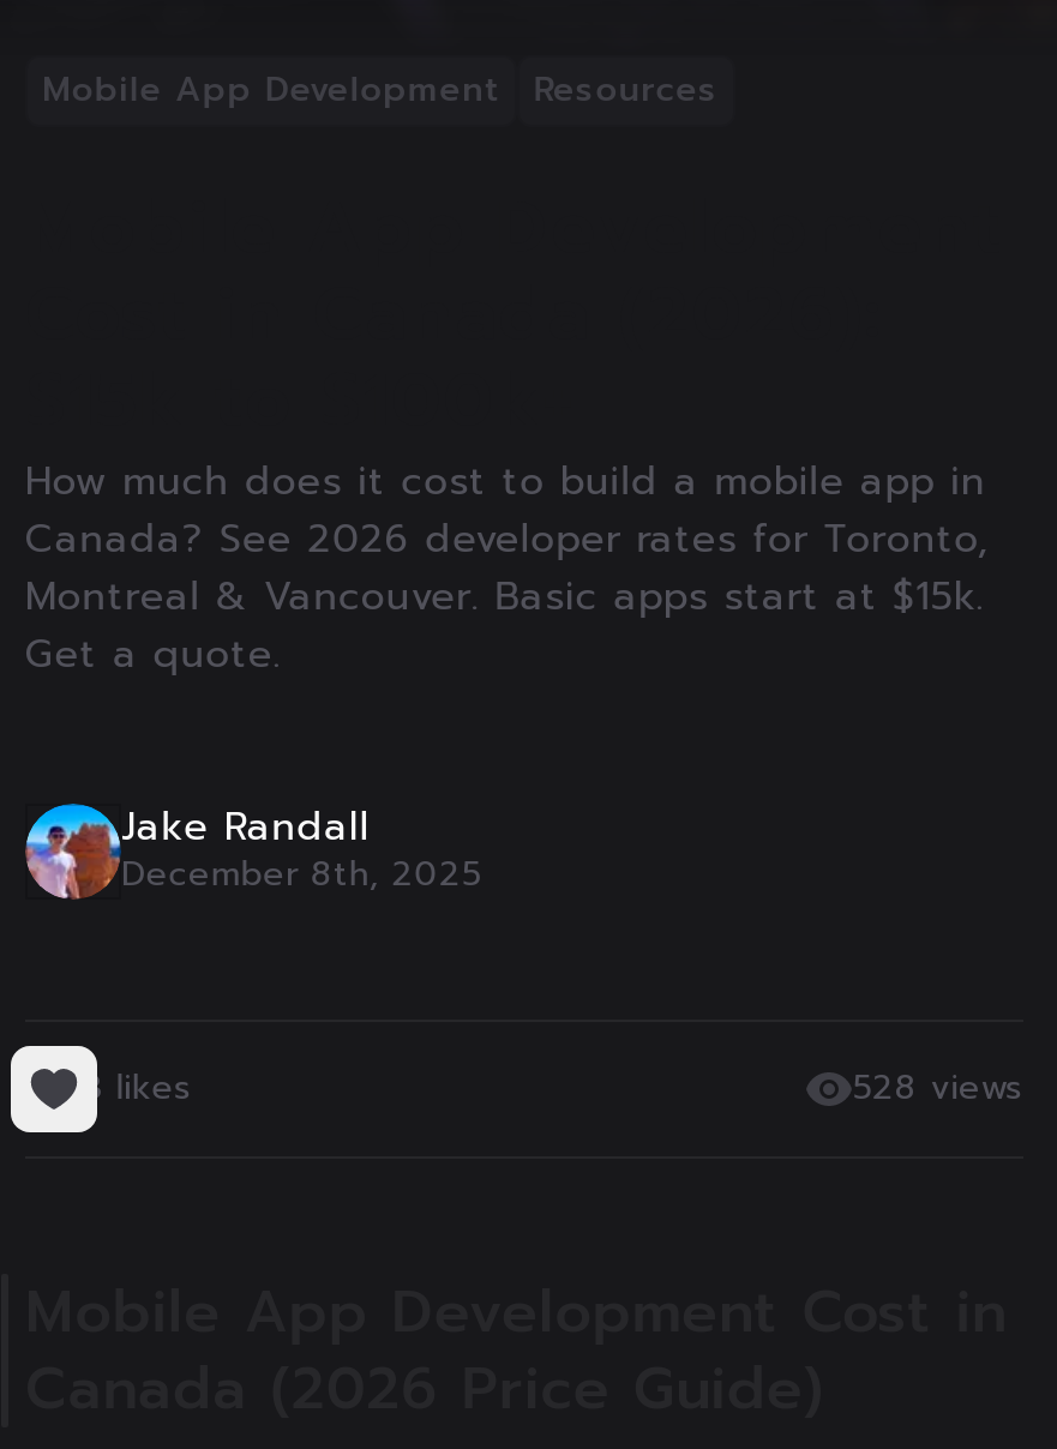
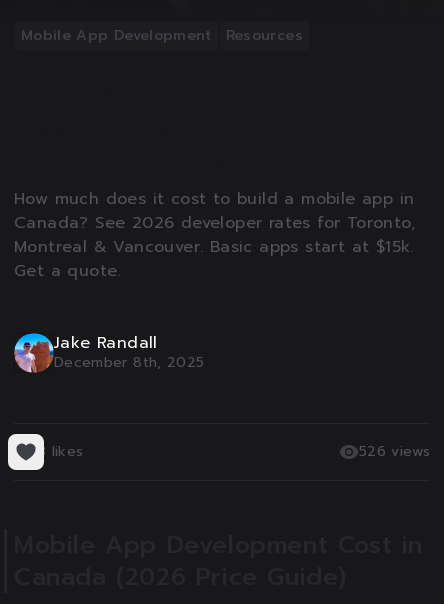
[853,1063,1023,1113] 528 views -> [359,441,430,462] 526 views

